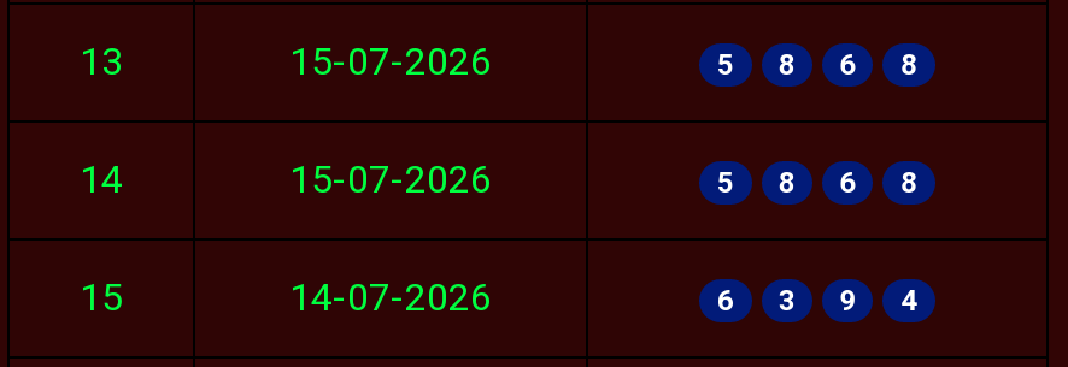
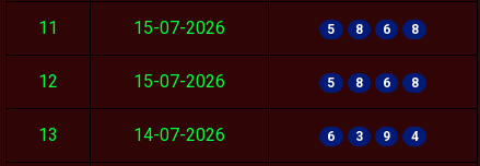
[80,39,123,84] 13 -> [38,17,58,38] 11
[80,156,123,202] 14 -> [38,71,58,92] 12
[80,274,123,320] 15 -> [38,124,58,145] 13

